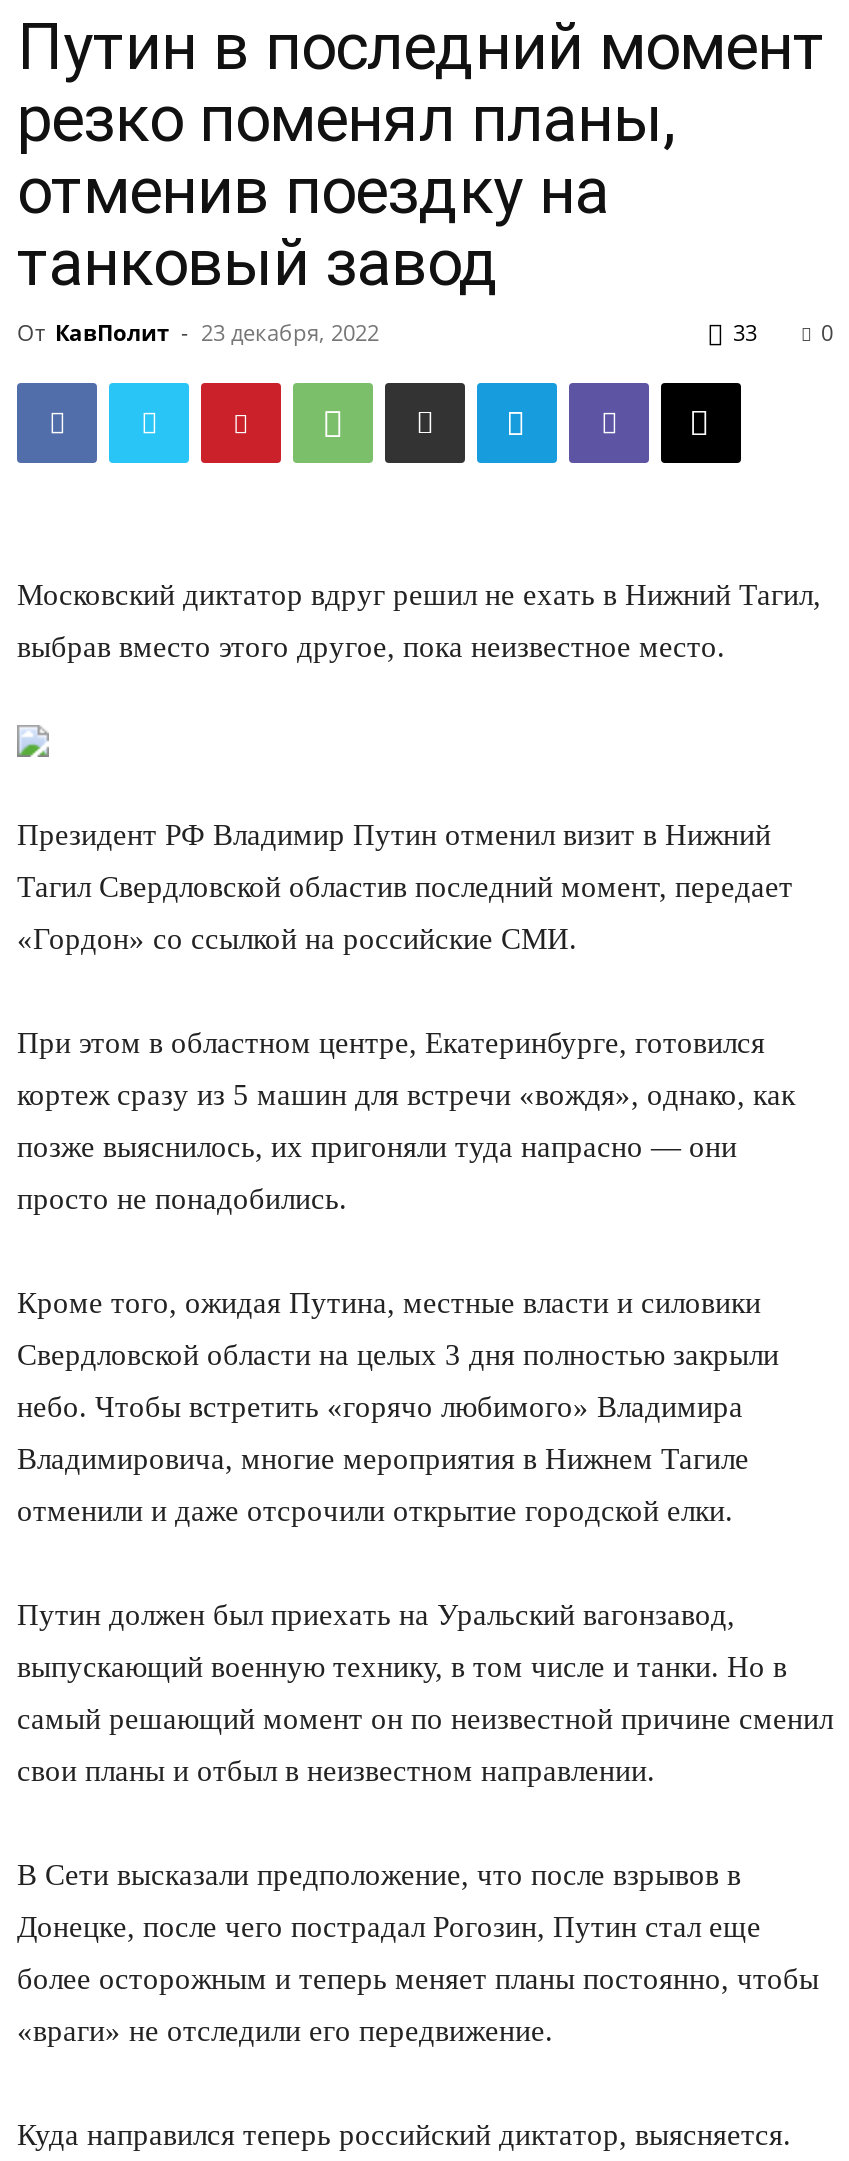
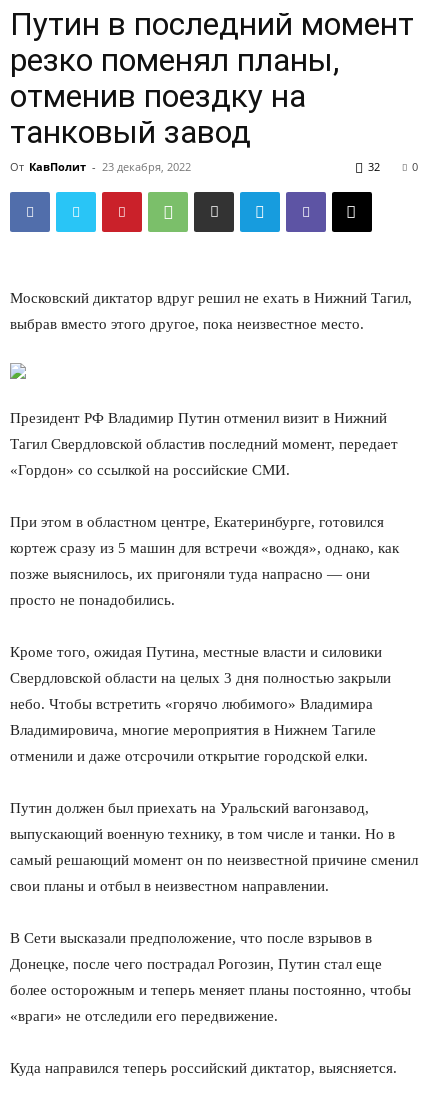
[733,317,757,347] 33 -> [368,159,380,174] 32

